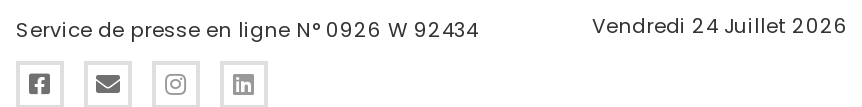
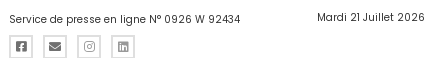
[592,11,848,41] Vendredi 24 Juillet 2026 -> [317,10,425,25] Mardi 21 Juillet 2026

